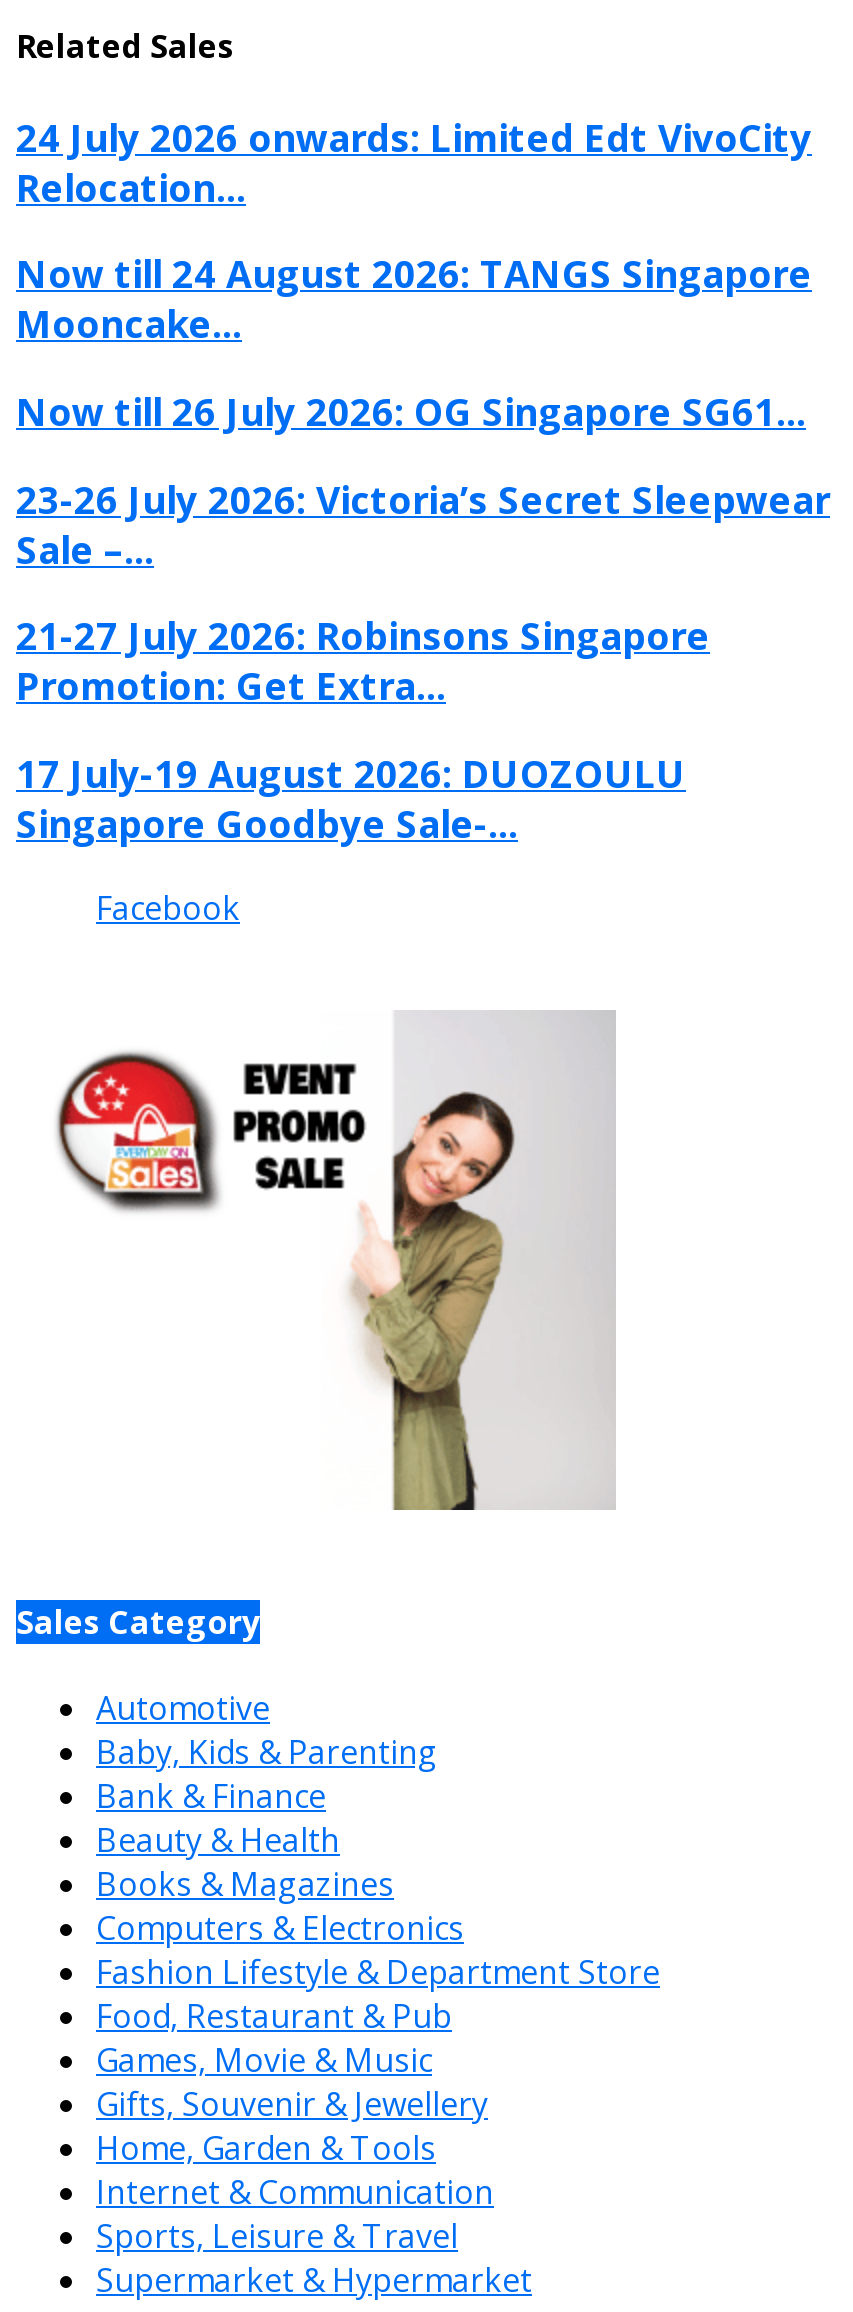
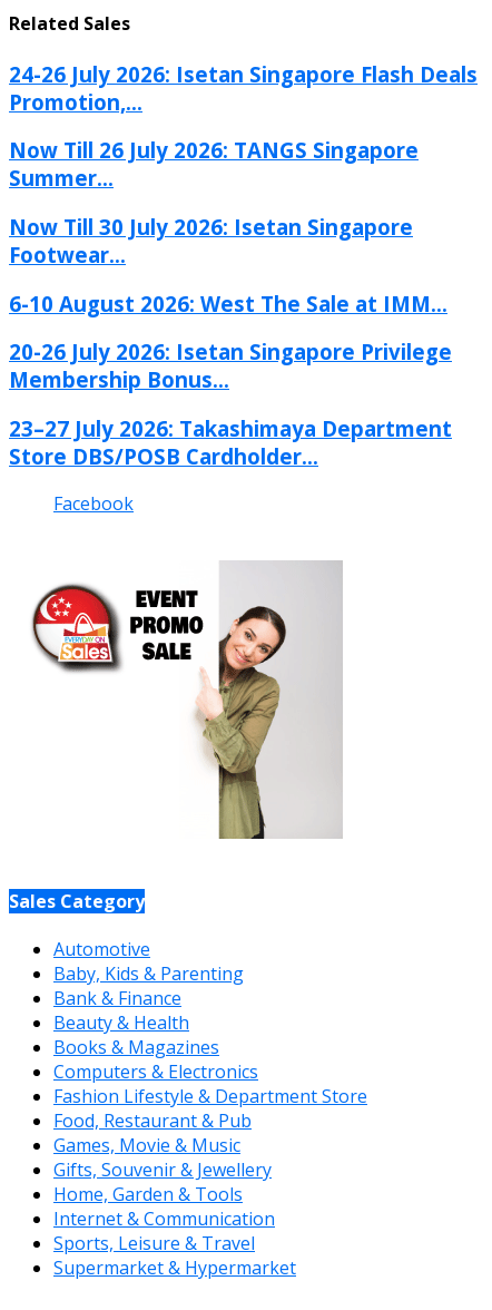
[16,111,812,211] 24 July 2026 onwards: Limited Edt VivoCity | Relocation... -> [9,60,478,115] 24-26 July 2026: Isetan Singapore Flash Deals | Promotion,...
[16,249,812,349] Now till 24 August 2026: TANGS Singapore | Mooncake... -> [9,136,419,192] Now Till 26 July 2026: TANGS Singapore | Summer...
[16,386,806,436] Now till 26 July 2026: OG Singapore SG61... -> [9,213,413,268] Now Till 30 July 2026: Isetan Singapore | Footwear...
[16,473,830,573] 23-26 July 2026: Victoria’s Secret Sleepwear | Sale –... -> [9,289,447,317] 6-10 August 2026: West The Sale at IMM...
[16,611,710,711] 21-27 July 2026: Robinsons Singapore | Promotion: Get Extra... -> [9,338,452,394] 20-26 July 2026: Isetan Singapore Privilege | Membership Bonus...
[16,748,686,848] 17 July-19 August 2026: DUOZOULU | Singapore Goodbye Sale-... -> [9,414,452,470] 23–27 July 2026: Takashimaya Department | Store DBS/POSB Cardholder...

